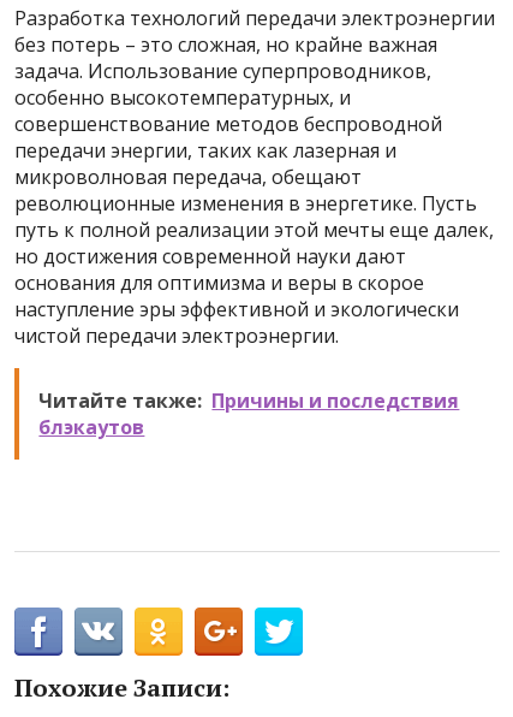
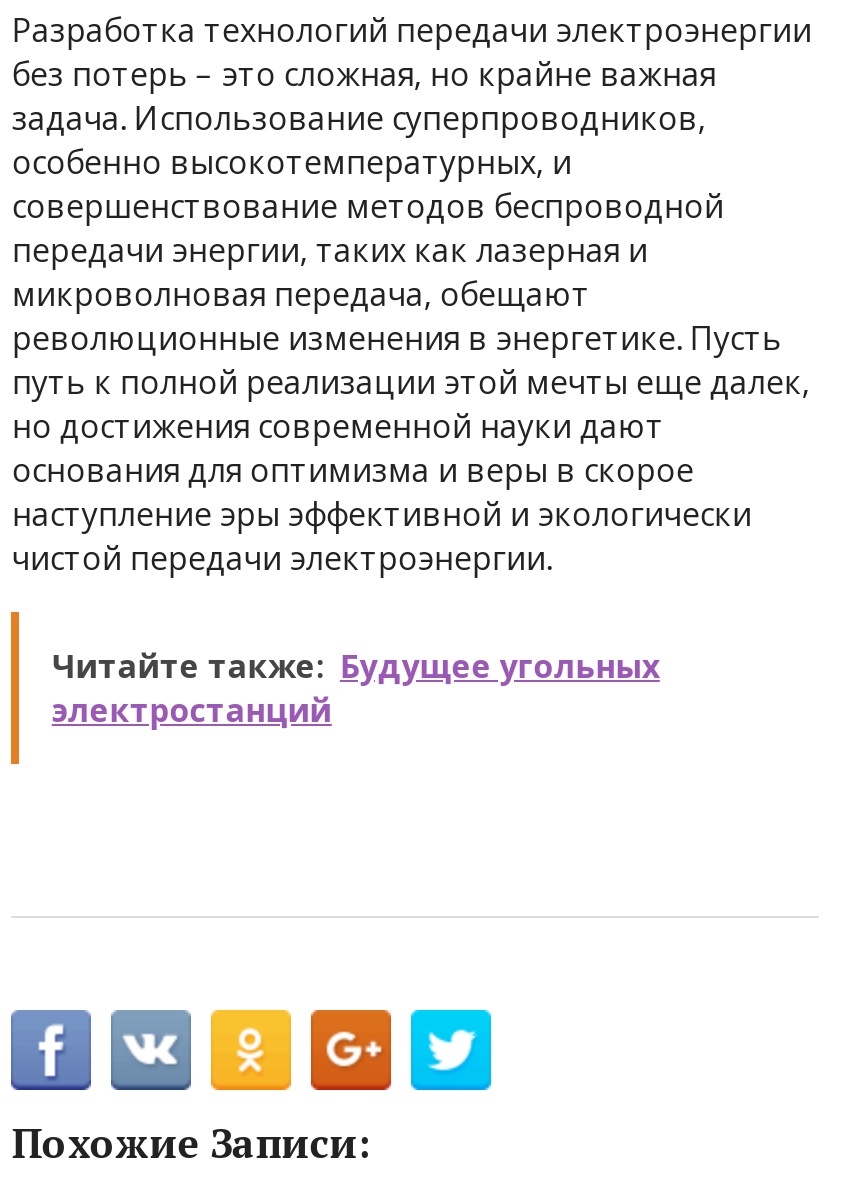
[39,387,459,440] Читайте также: Причины и последствия | блэкаутов -> [52,644,660,732] Читайте также: Будущее угольных | электростанций

